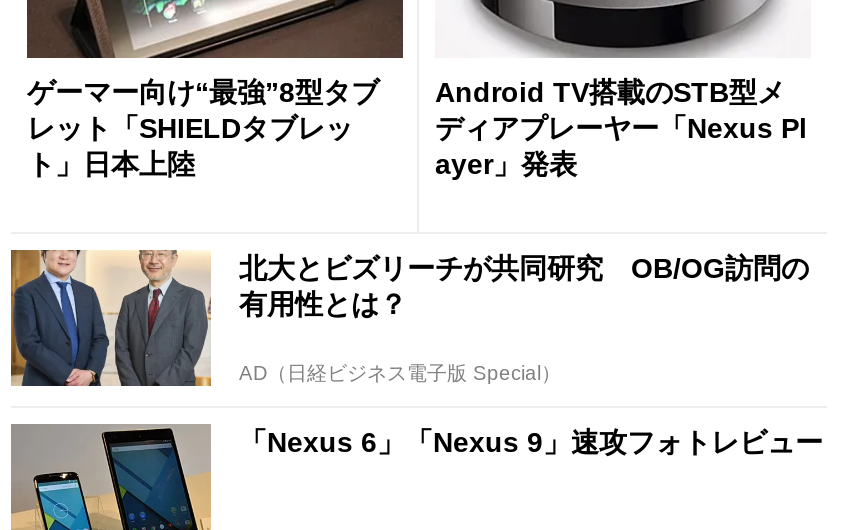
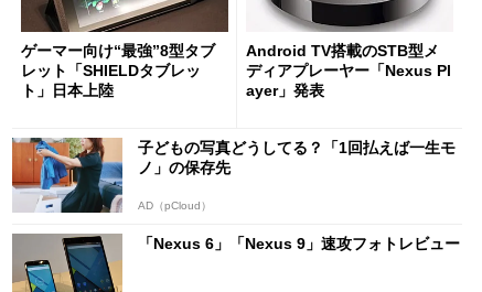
[9,248,809,388] [image] | 北大とビズリーチが共同研究 OB/OG訪問の | 有用性とは？ -> [12,137,456,214] [image] | 子どもの写真どうしてる？「1回払えば一生モ | ノ」の保存先
[239,362,561,384] AD（日経ビジネス電子版 Special） -> [138,200,212,212] AD（pCloud）

